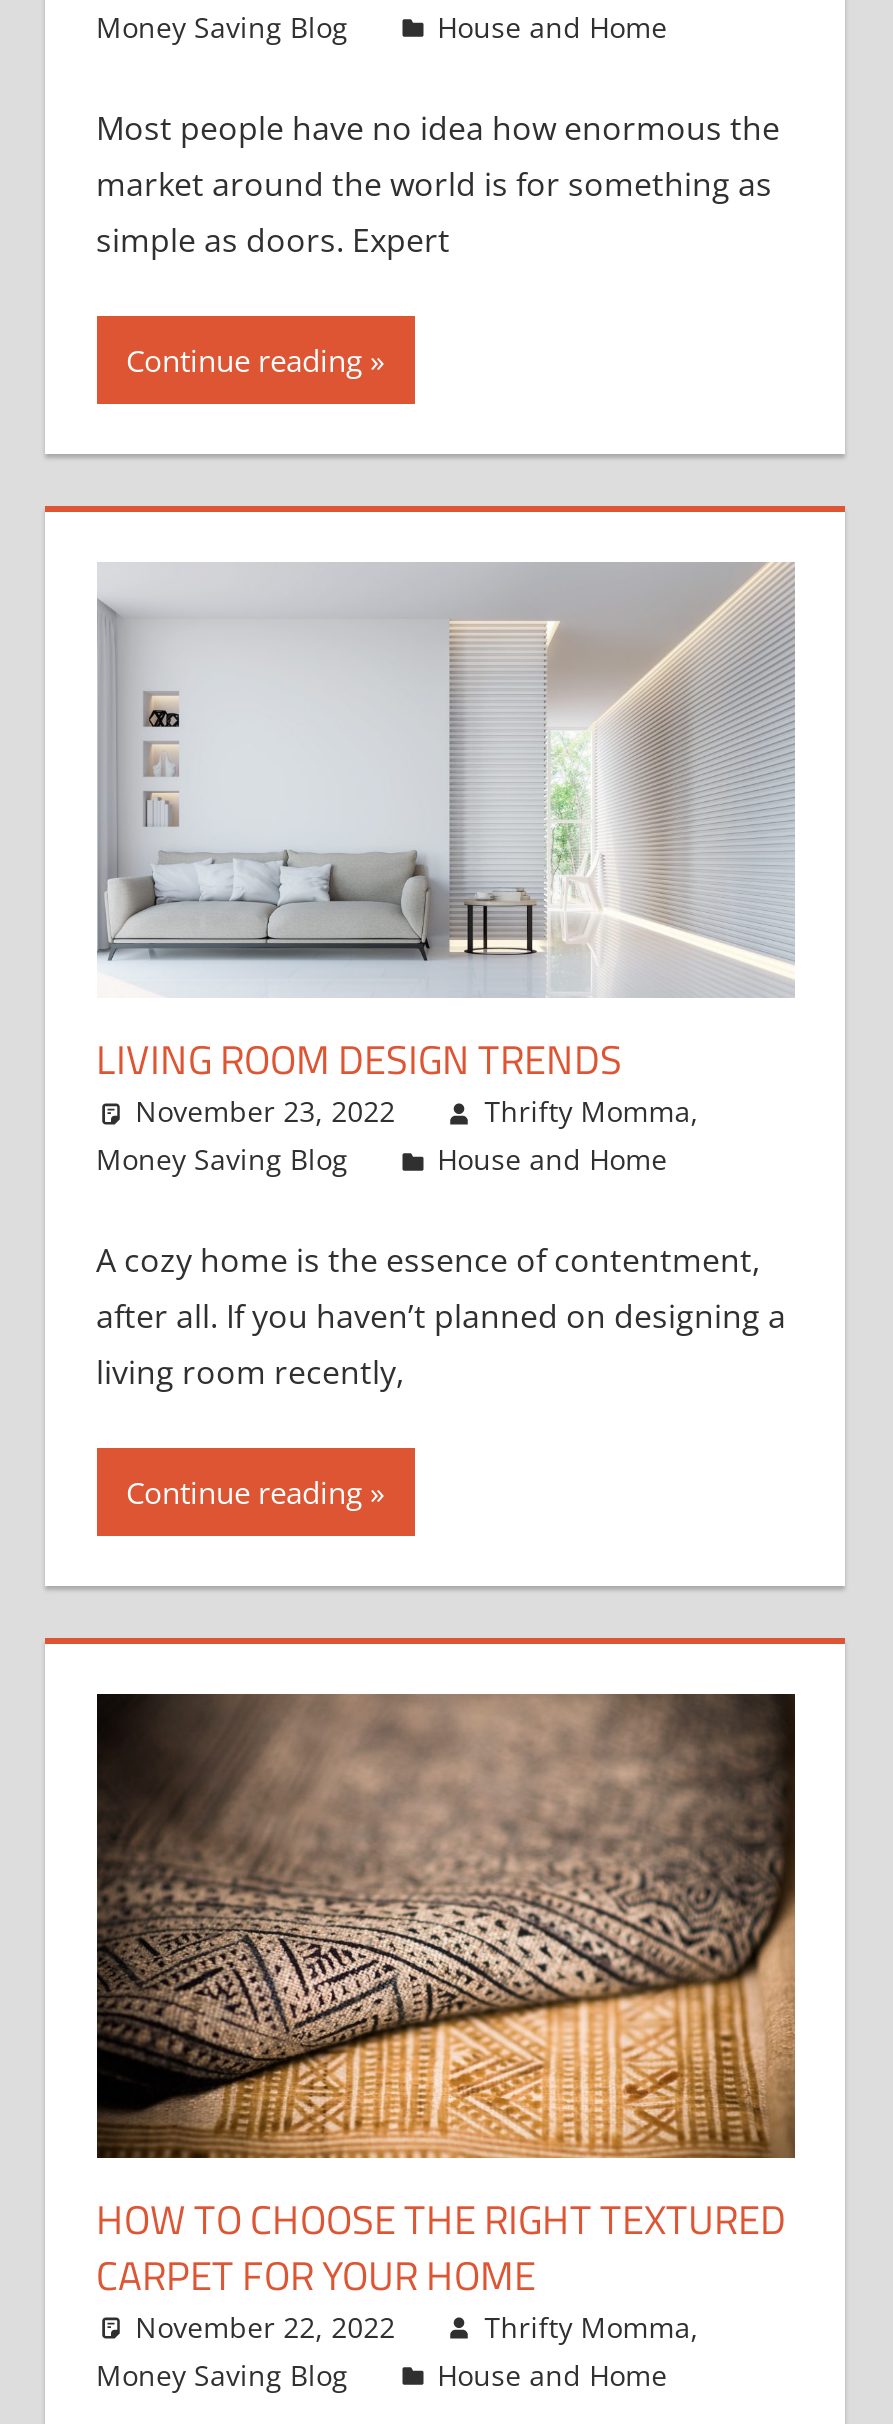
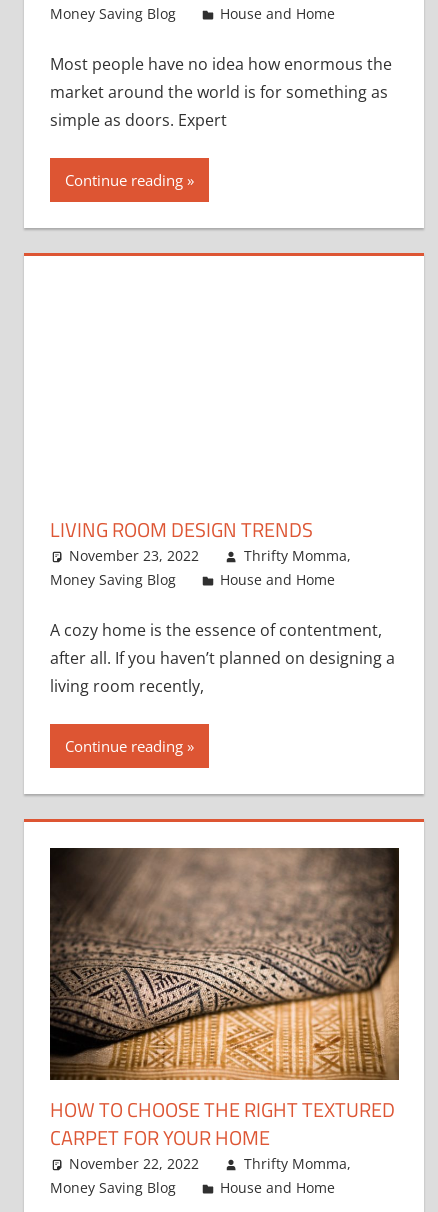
[95,560,795,998] [image] -> none

